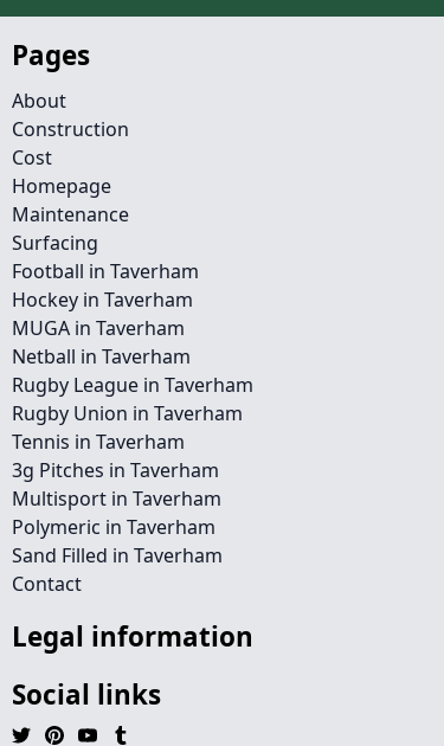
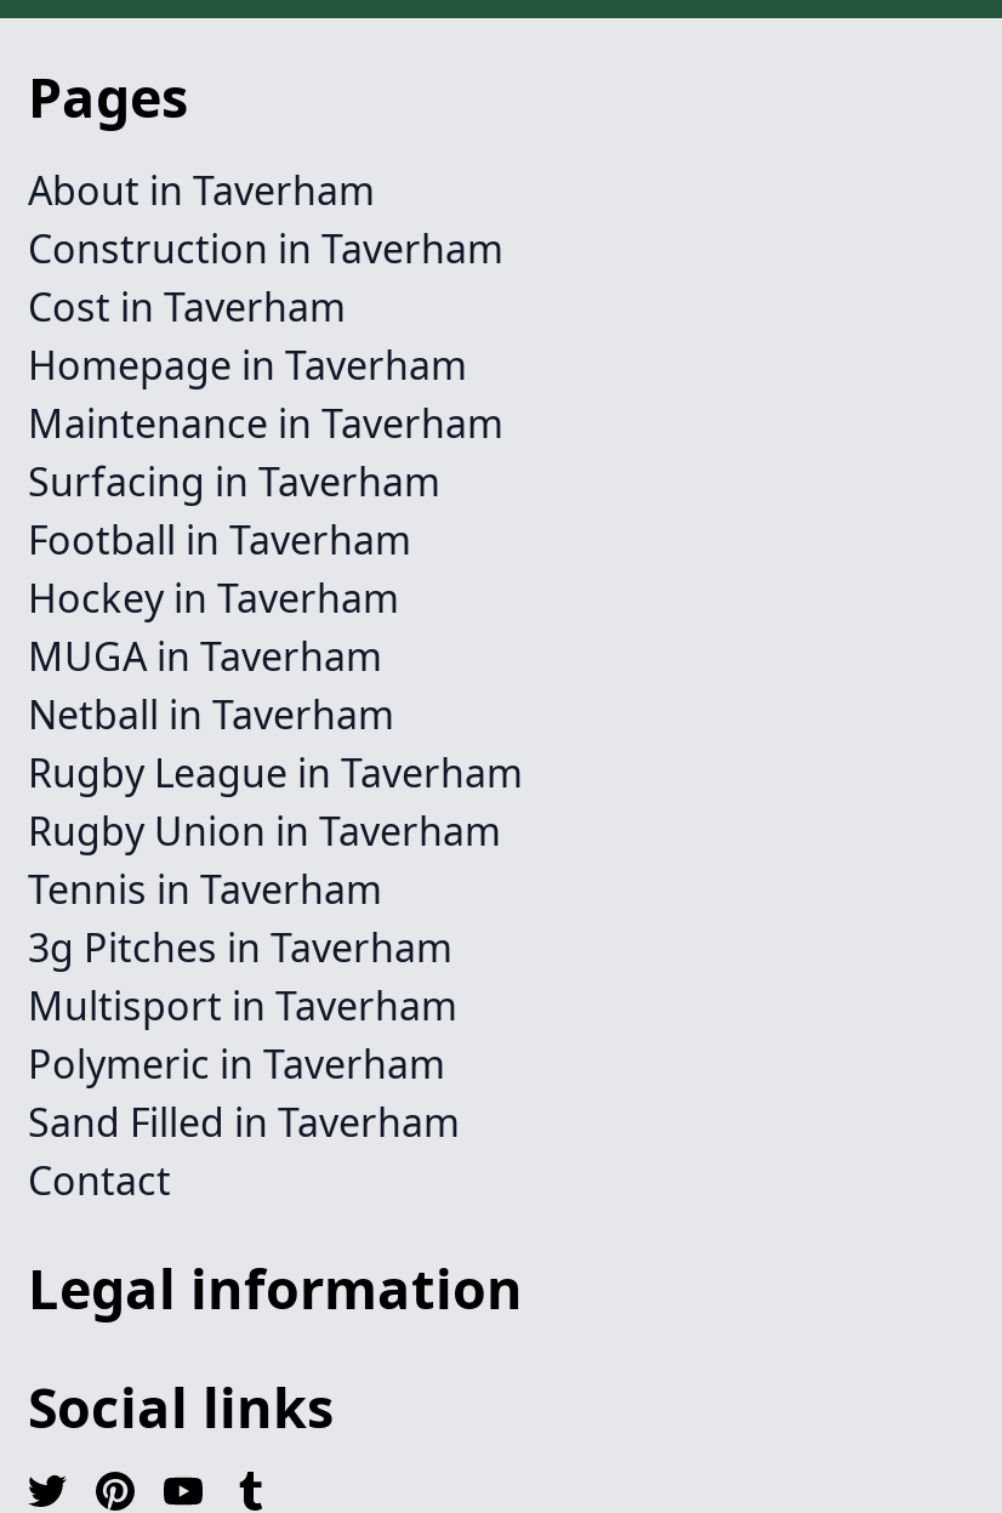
[12,88,129,256] About | Construction | Cost | Homepage | Maintenance | Surfacing -> [28,164,503,508] About in Taverham | Construction in Taverham | Cost in Taverham | Homepage in Taverham | Maintenance in Taverham | Surfacing in Taverham

